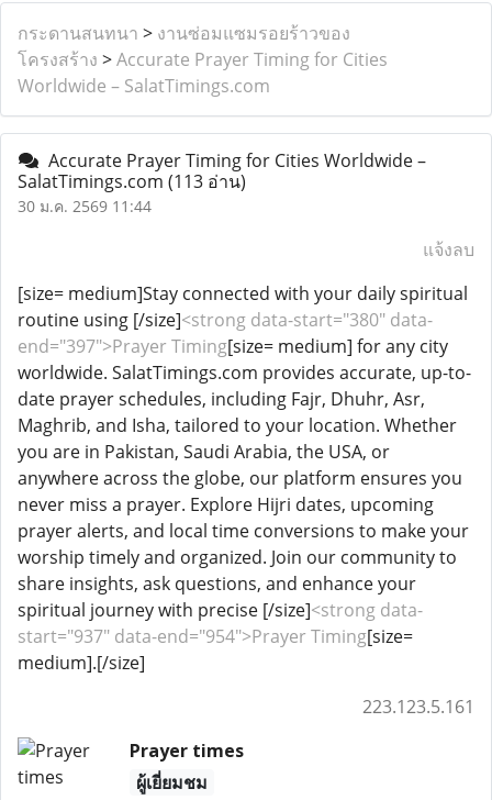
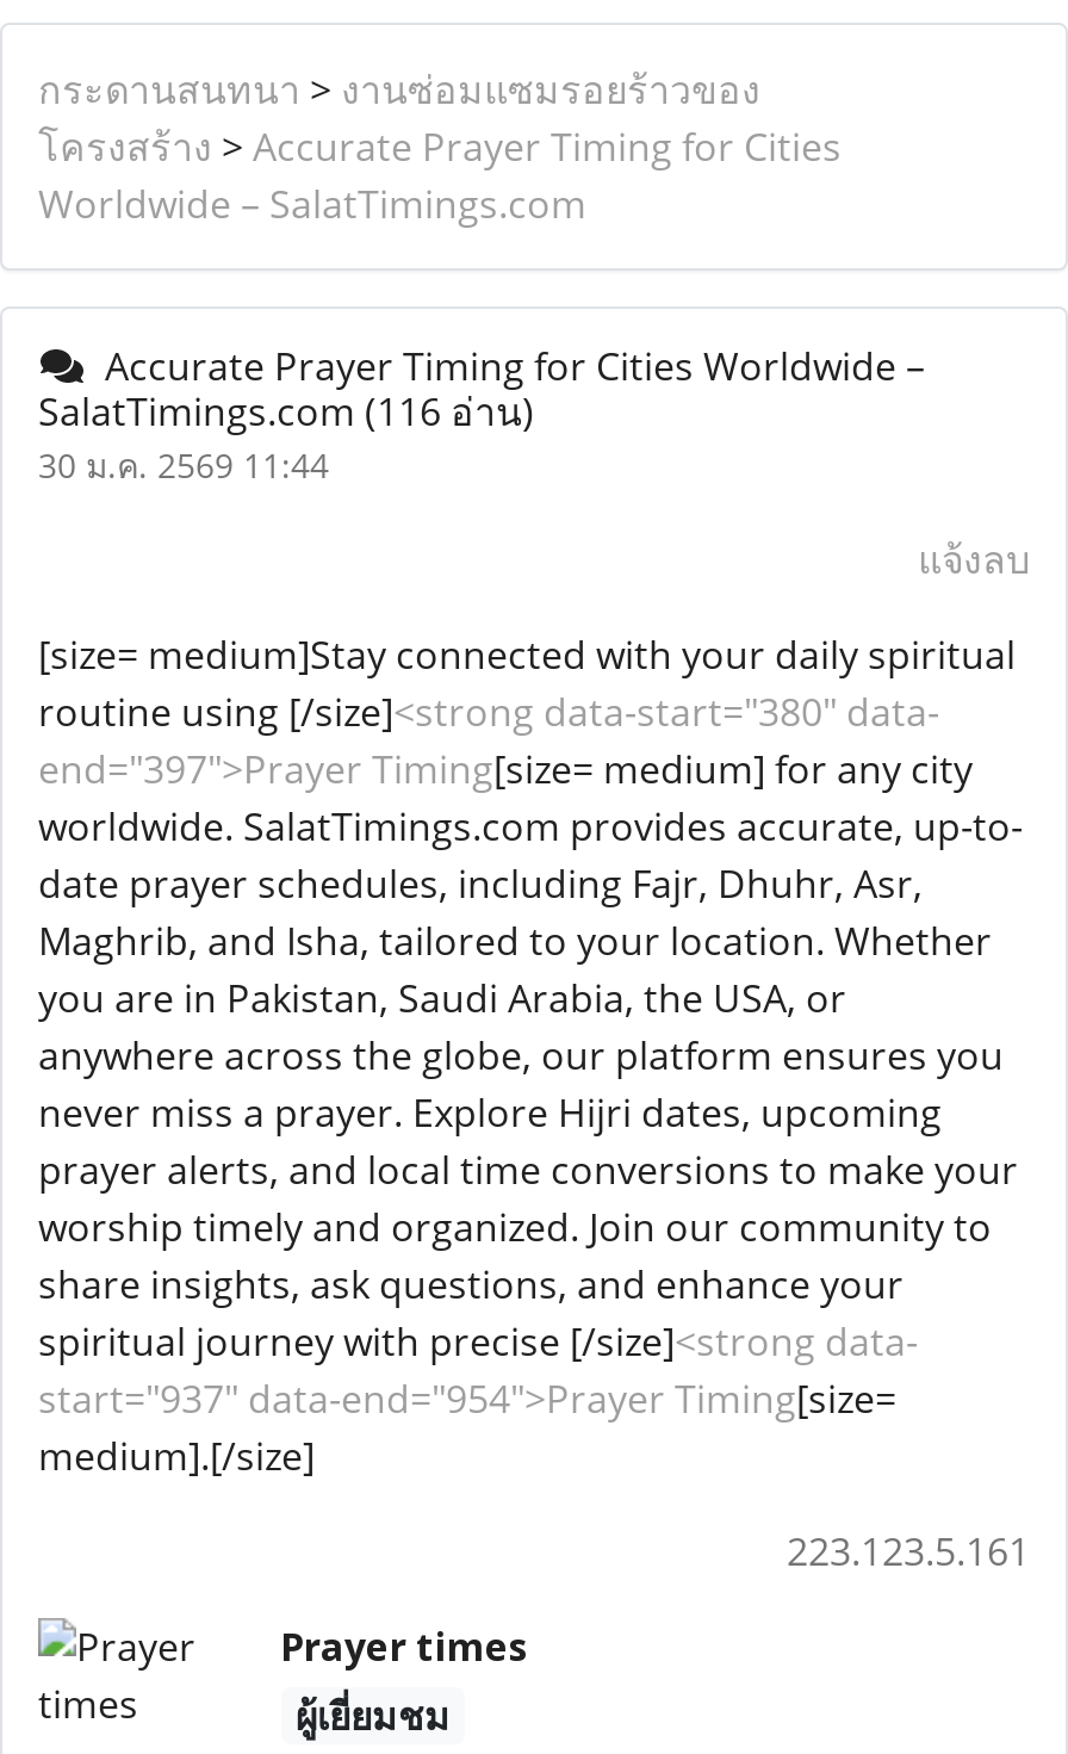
[18,169,246,193] SalatTimings.com (113 อ่าน) -> [38,385,534,438] SalatTimings.com (116 อ่าน)

